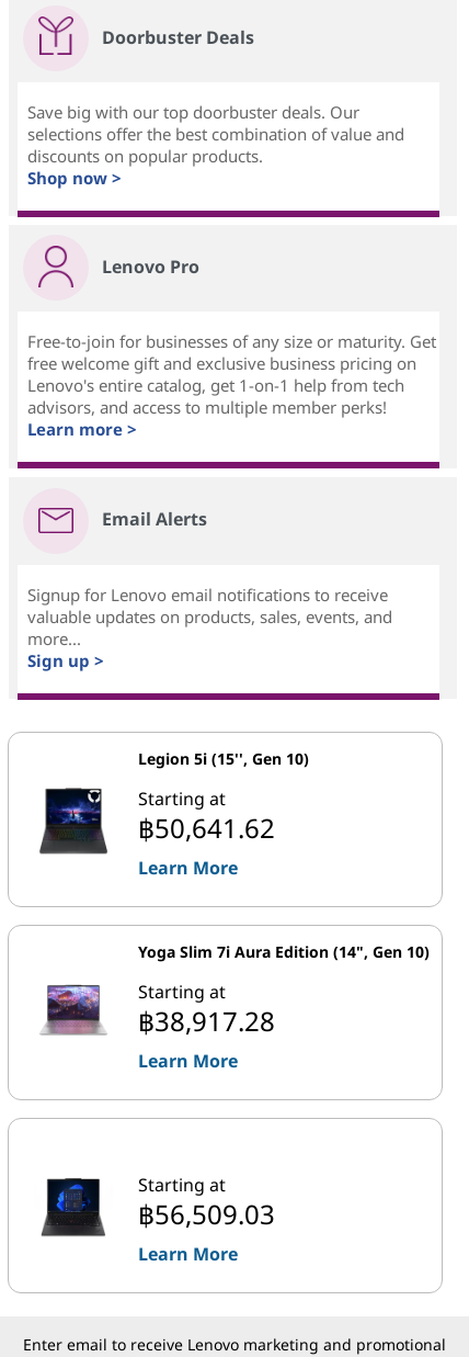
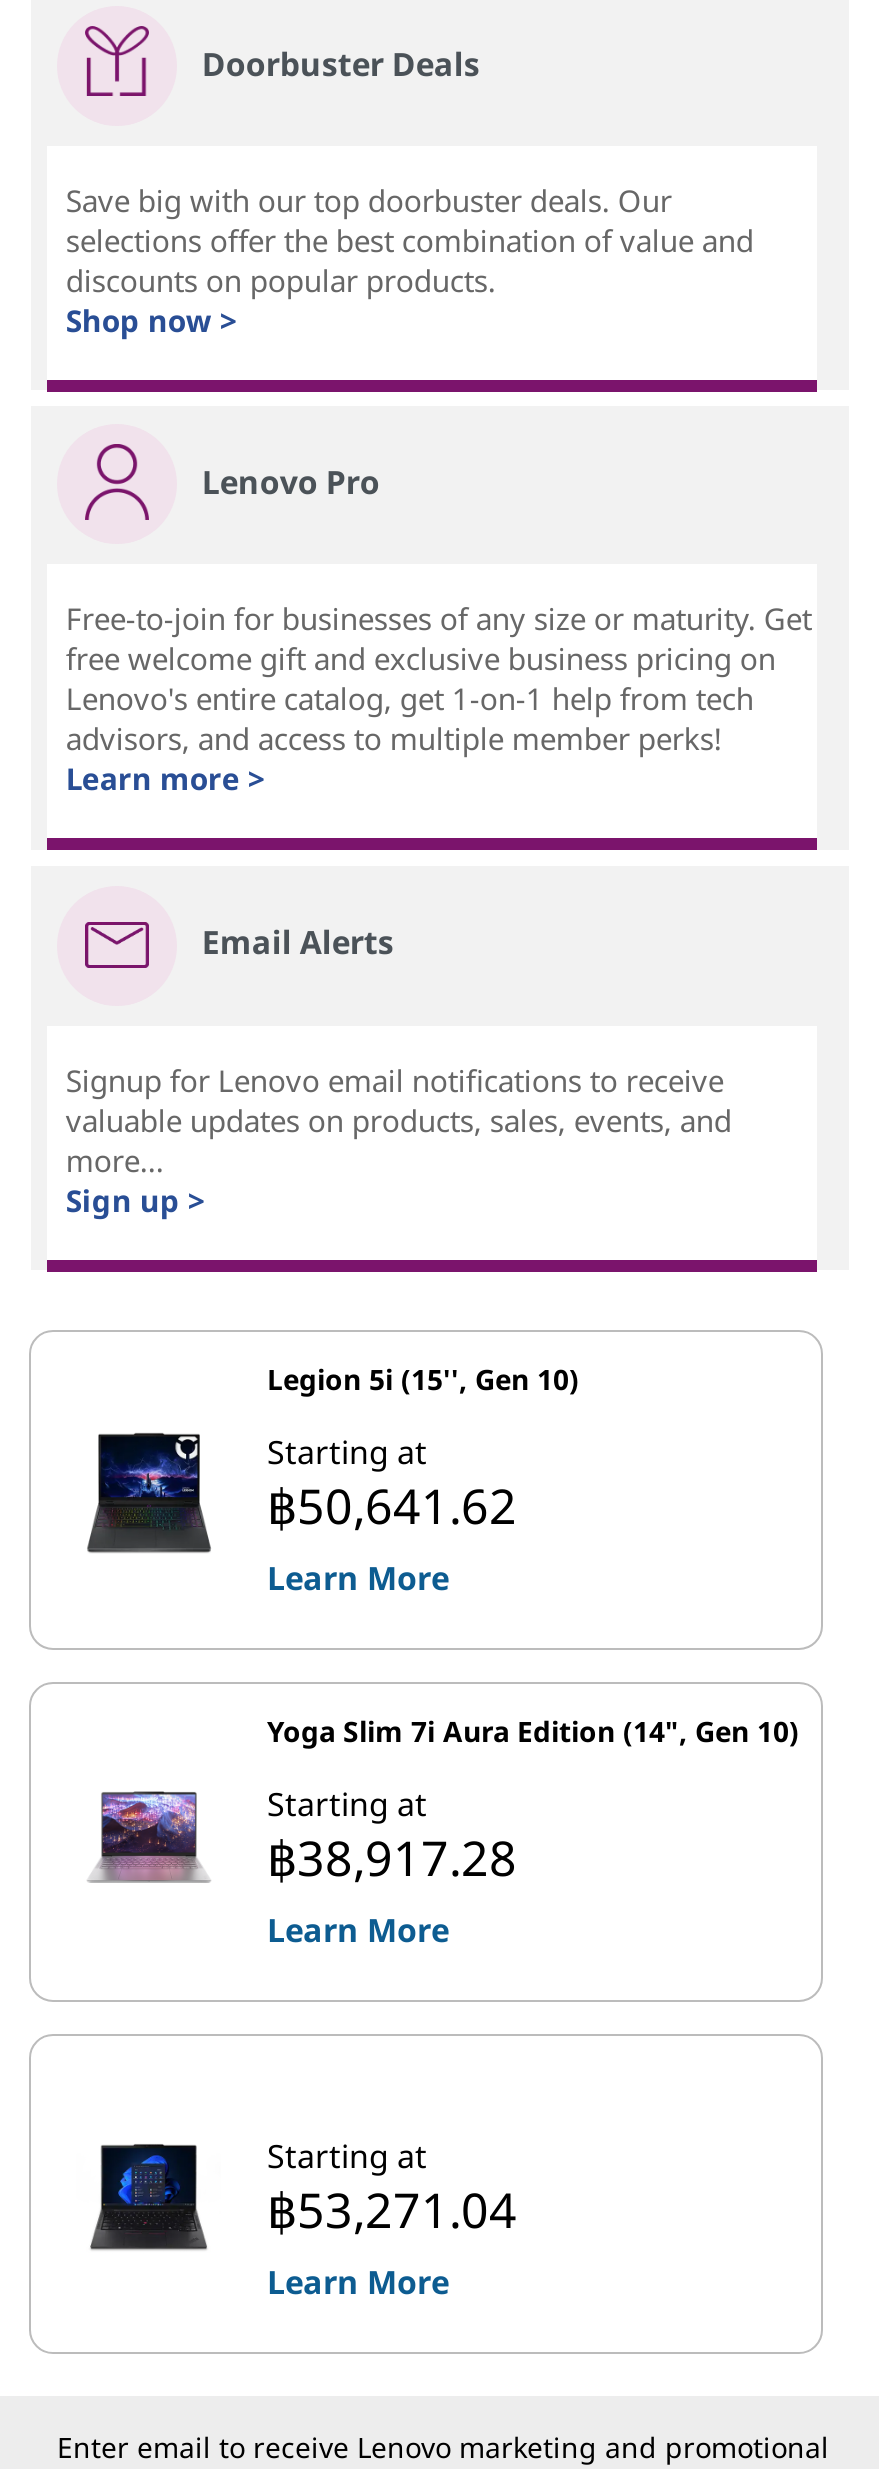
[138,1195,275,1232] ฿56,509.03 -> [267,2175,517,2241] ฿53,271.04

